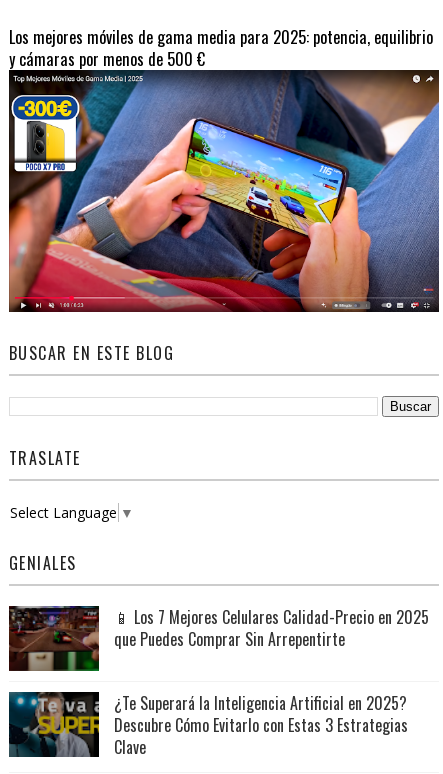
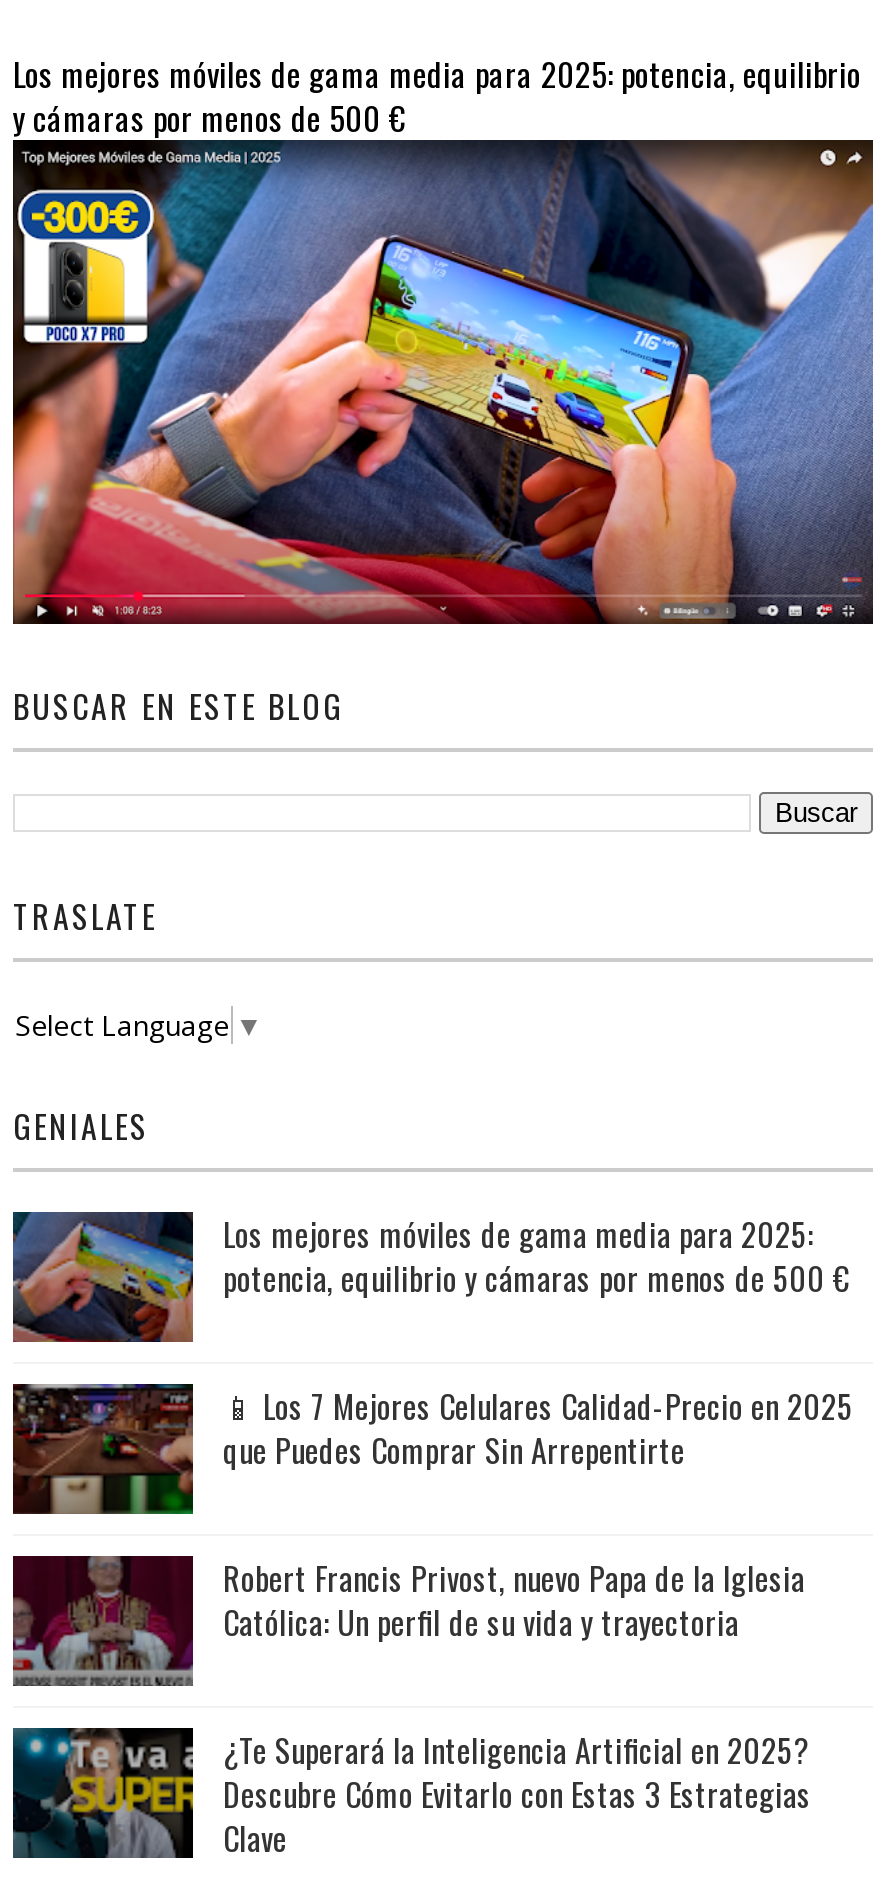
none -> [11,1209,849,1344] [image] | Los mejores móviles de gama media para 2025: | potencia, equilibrio y cámaras por menos de 500 €
none -> [11,1553,805,1686] [image] | Robert Francis Privost, nuevo Papa de la Iglesia | Católica: Un perfil de su vida y trayectoria

